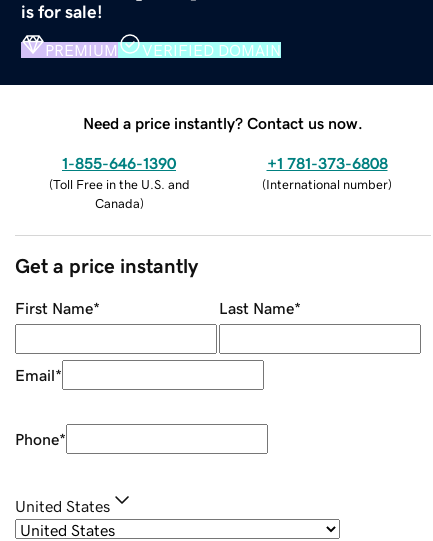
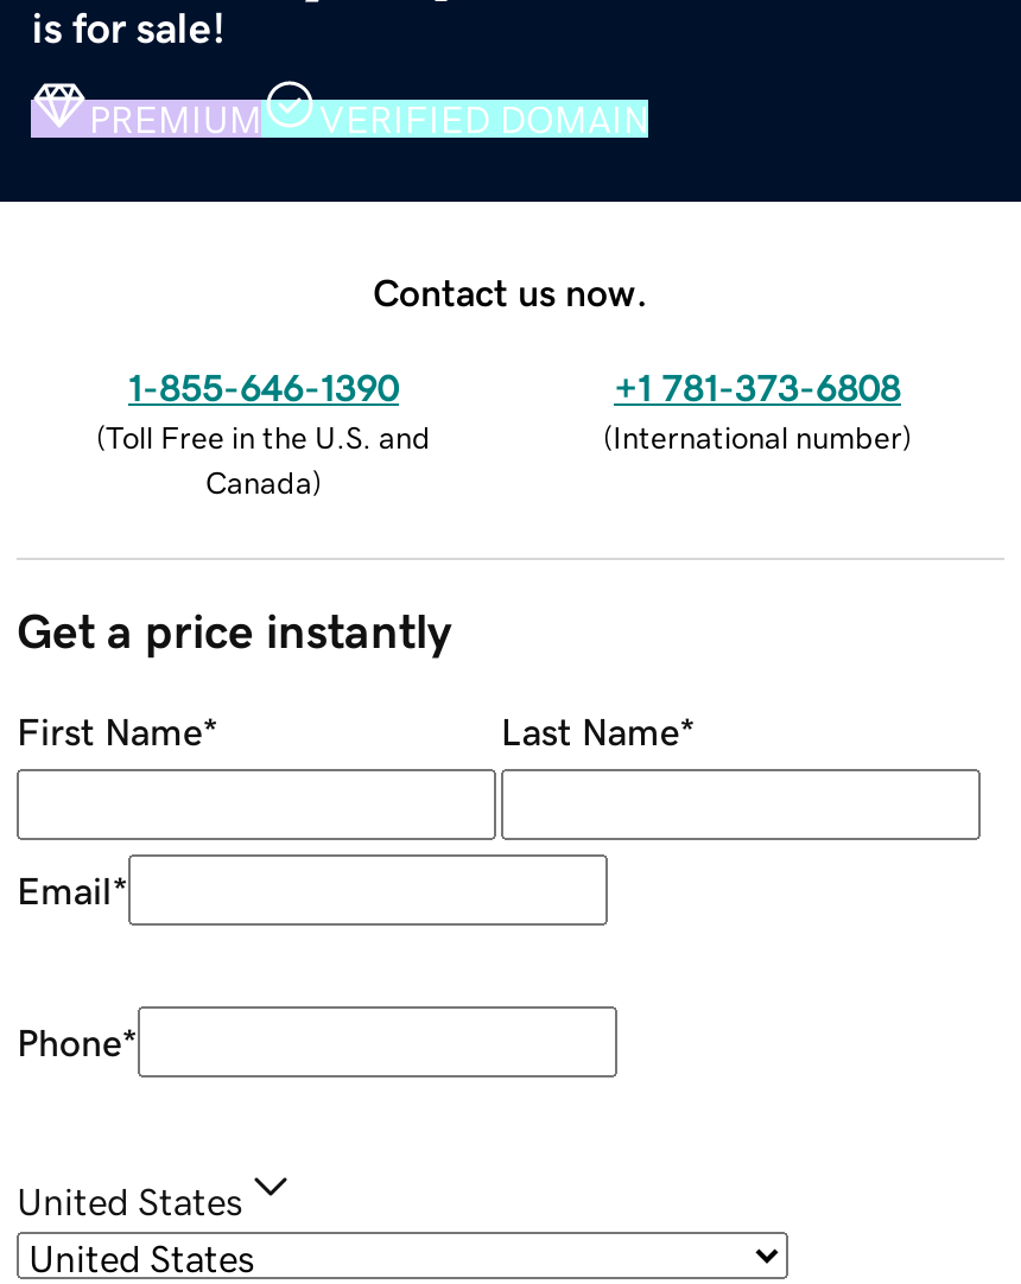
[83,115,363,131] Need a price instantly? Contact us now. -> [373,272,648,310] Contact us now.

